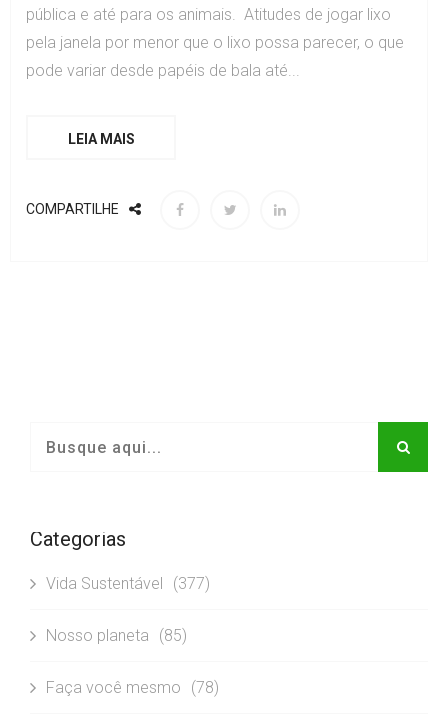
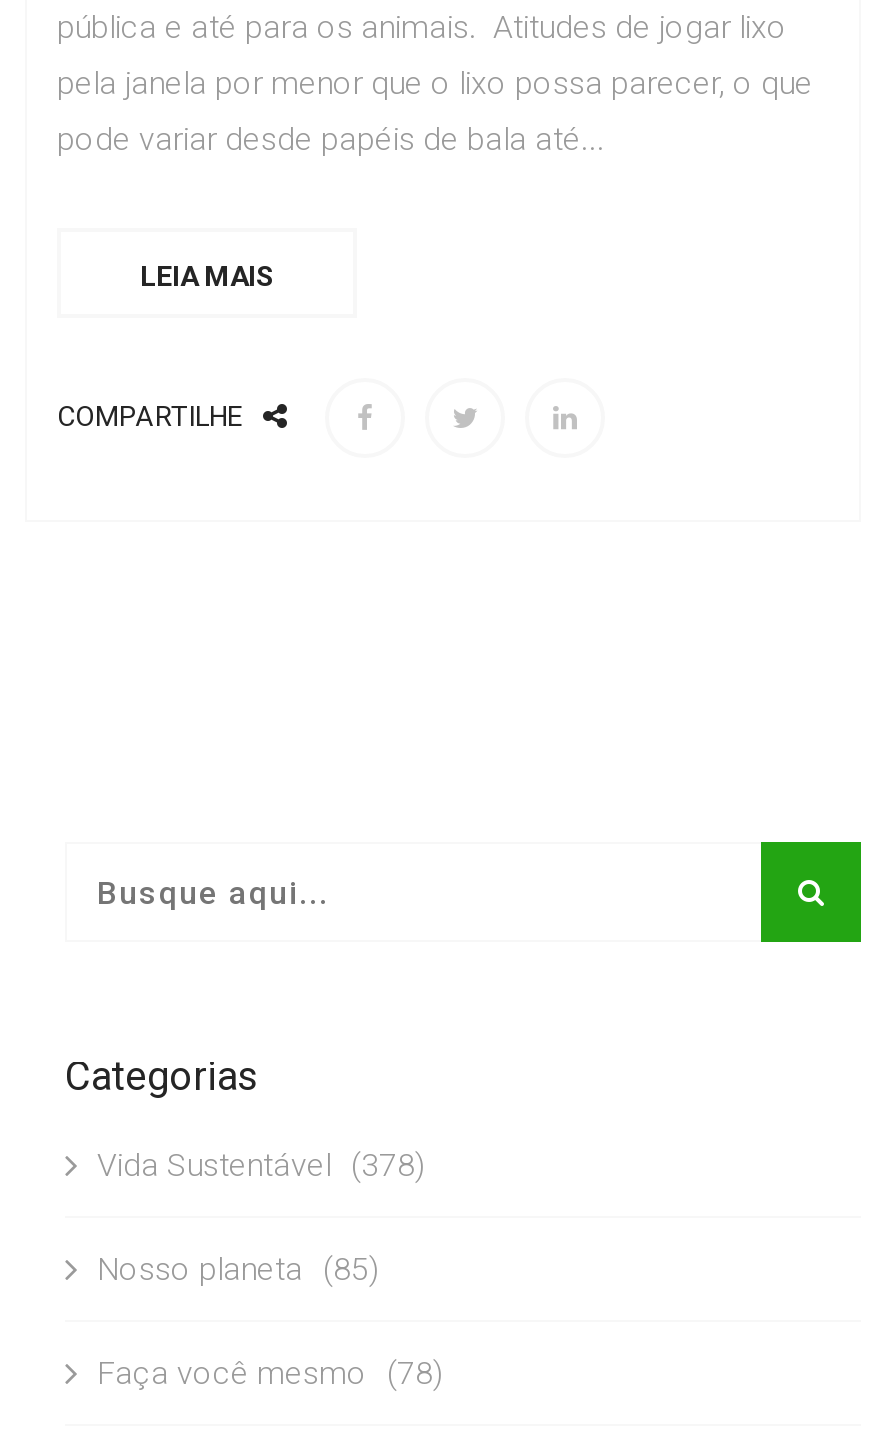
[46,574,210,593] Vida Sustentável (377) -> [97,1147,425,1185] Vida Sustentável (378)

